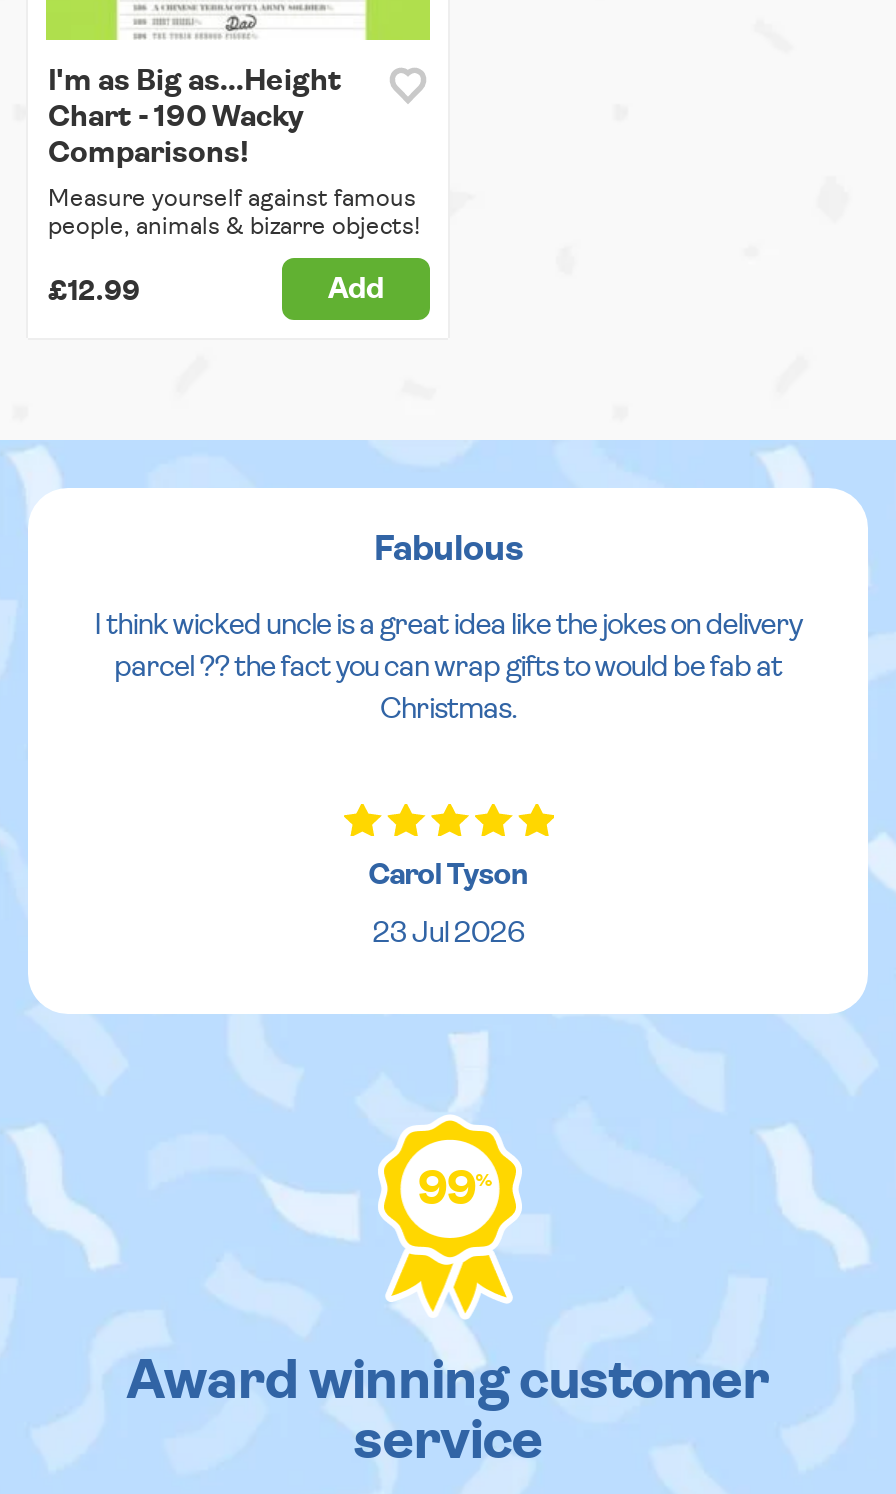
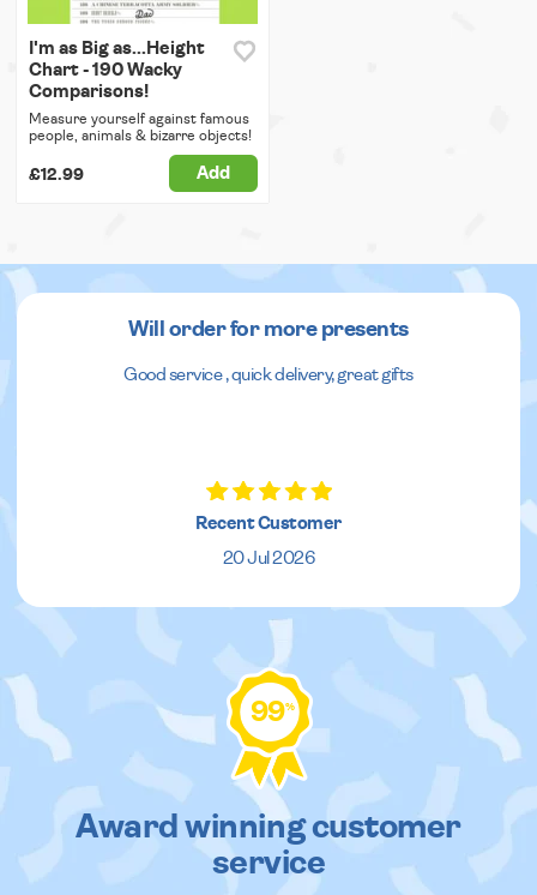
[374,532,522,568] Fabulous -> [128,319,409,341] Will order for more presents
[94,610,802,724] I think wicked uncle is a great idea like the jokes on delivery | parcel ?? the fact you can wrap gifts to would be fab at | Christmas. -> [124,366,413,384] Good service , quick delivery, great gifts
[368,860,528,890] Carol Tyson -> [196,515,341,533] Recent Customer
[372,918,524,948] 23 Jul 2026 -> [222,550,315,568] 20 Jul 2026

